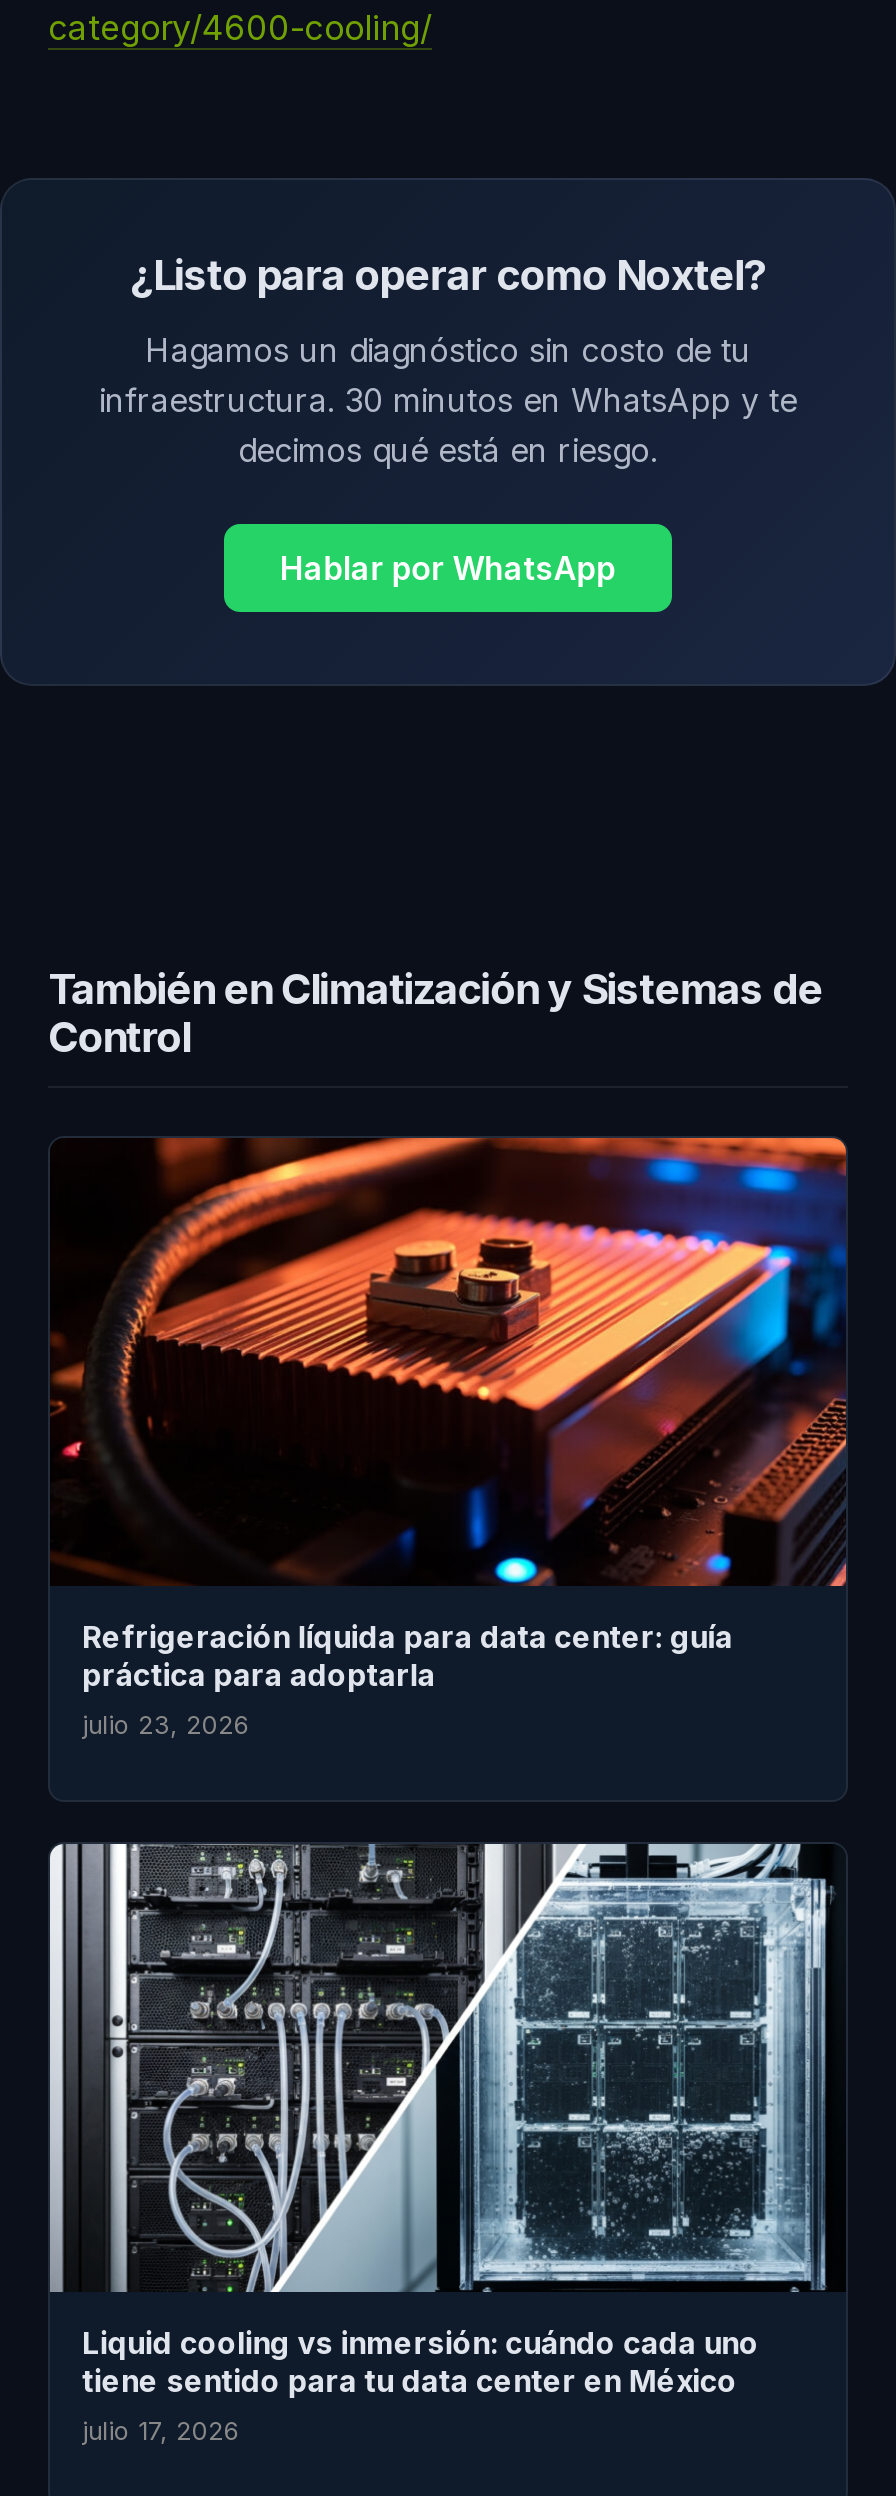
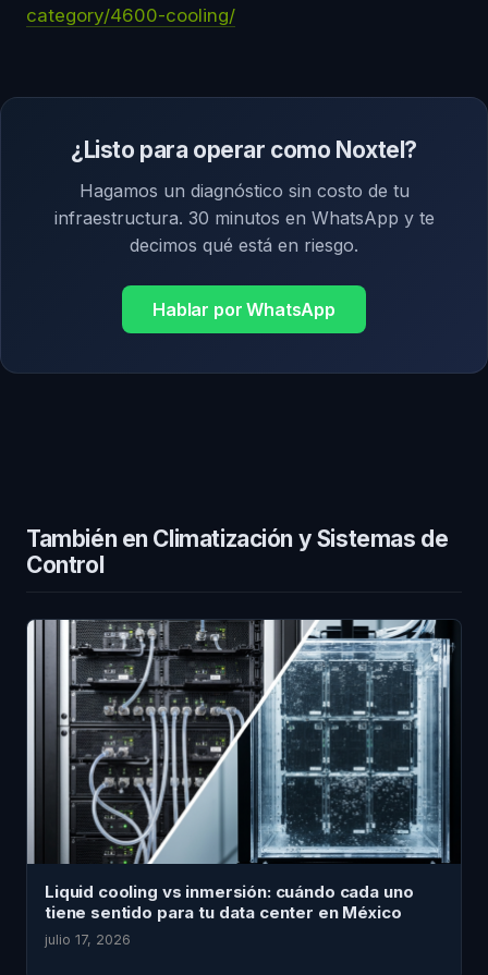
[50,1136,848,1740] [image] | Refrigeración líquida para data center: guía | práctica para adoptarla | julio 23, 2026 -> none

